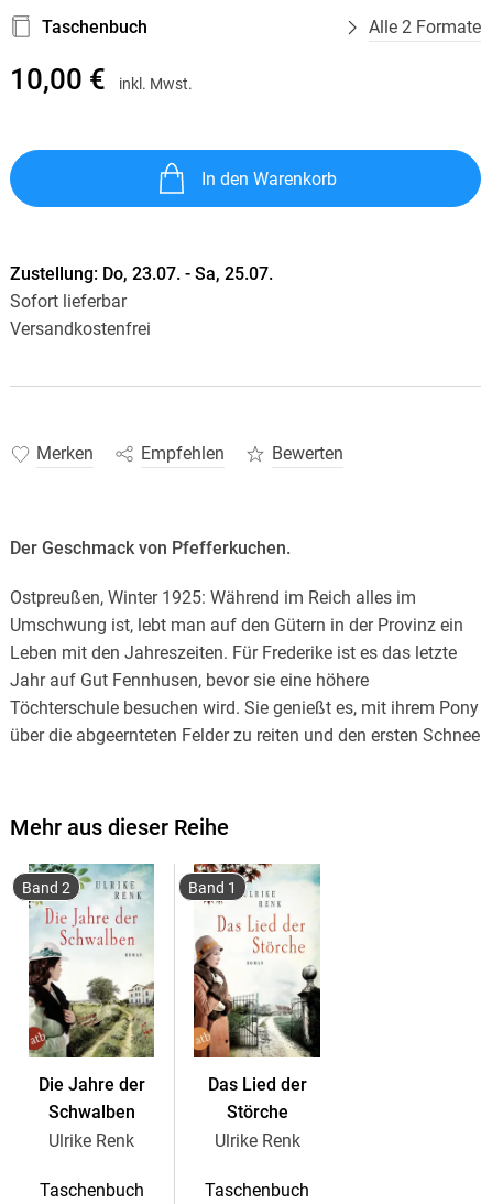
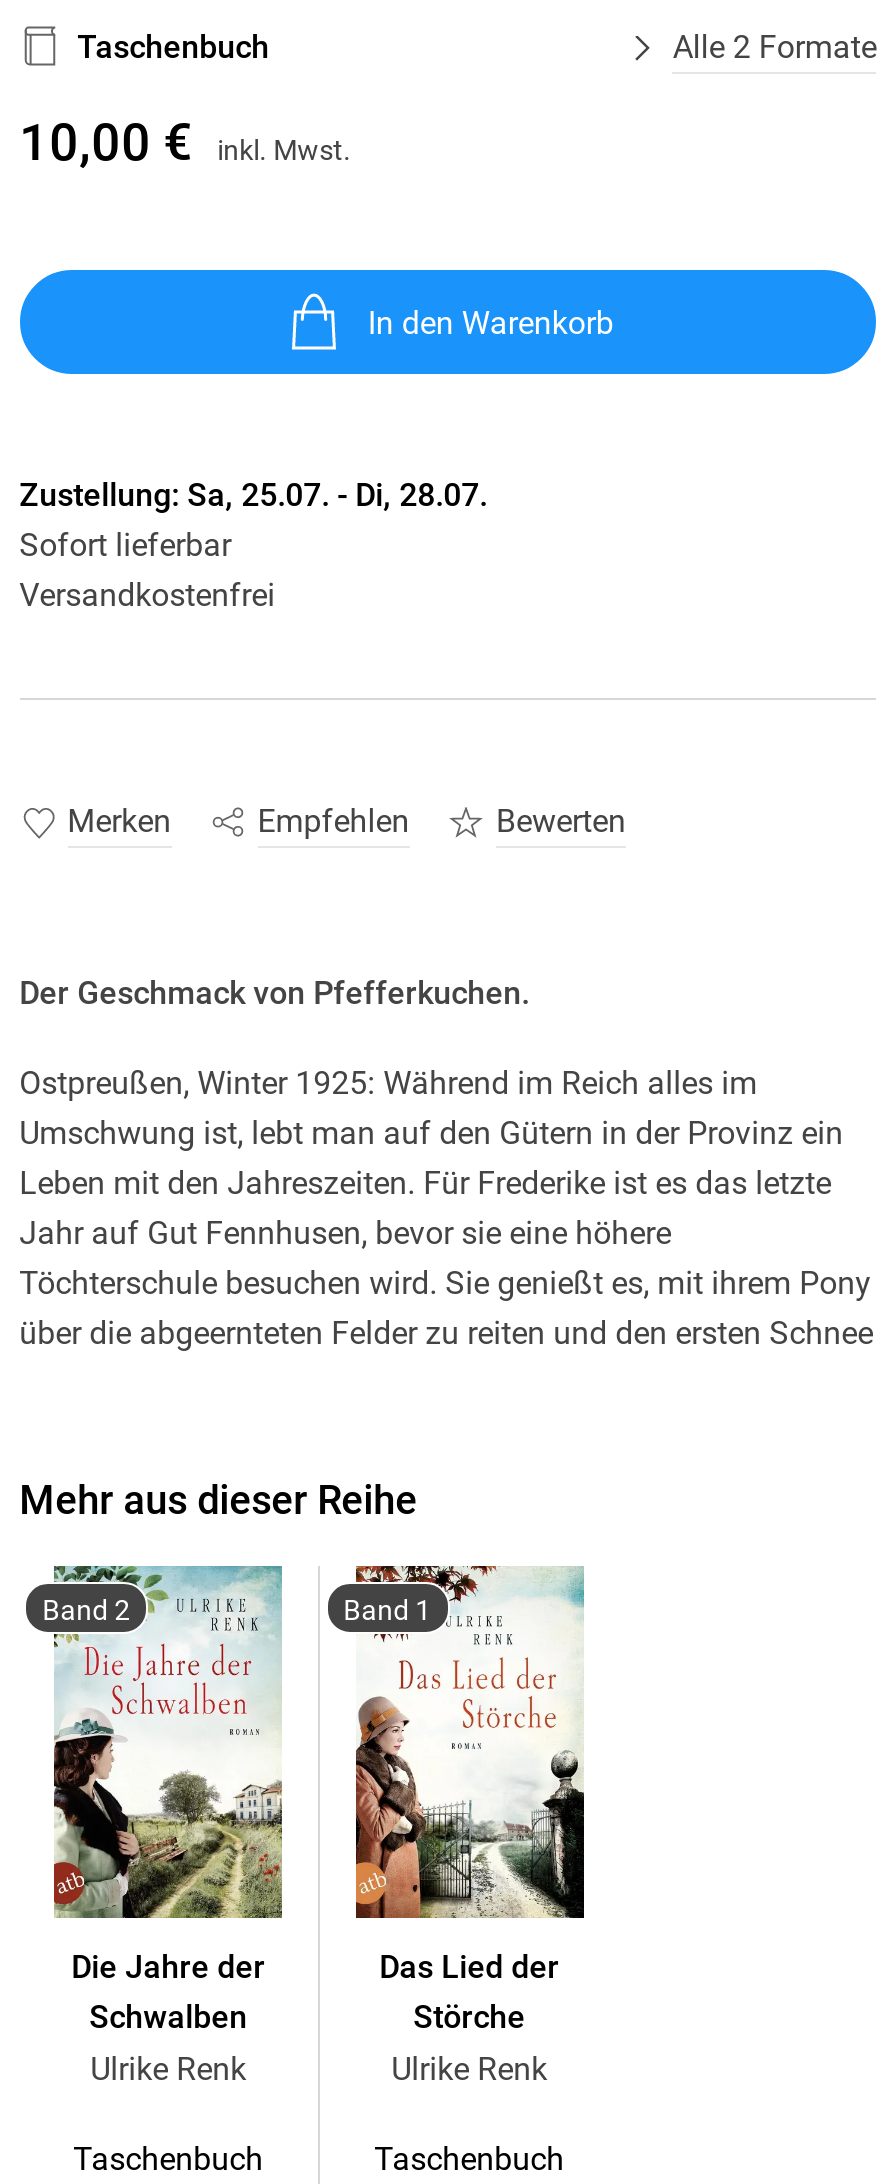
[9,264,273,285] Zustellung: Do, 23.07. - Sa, 25.07. -> [19,477,487,515] Zustellung: Sa, 25.07. - Di, 28.07.

